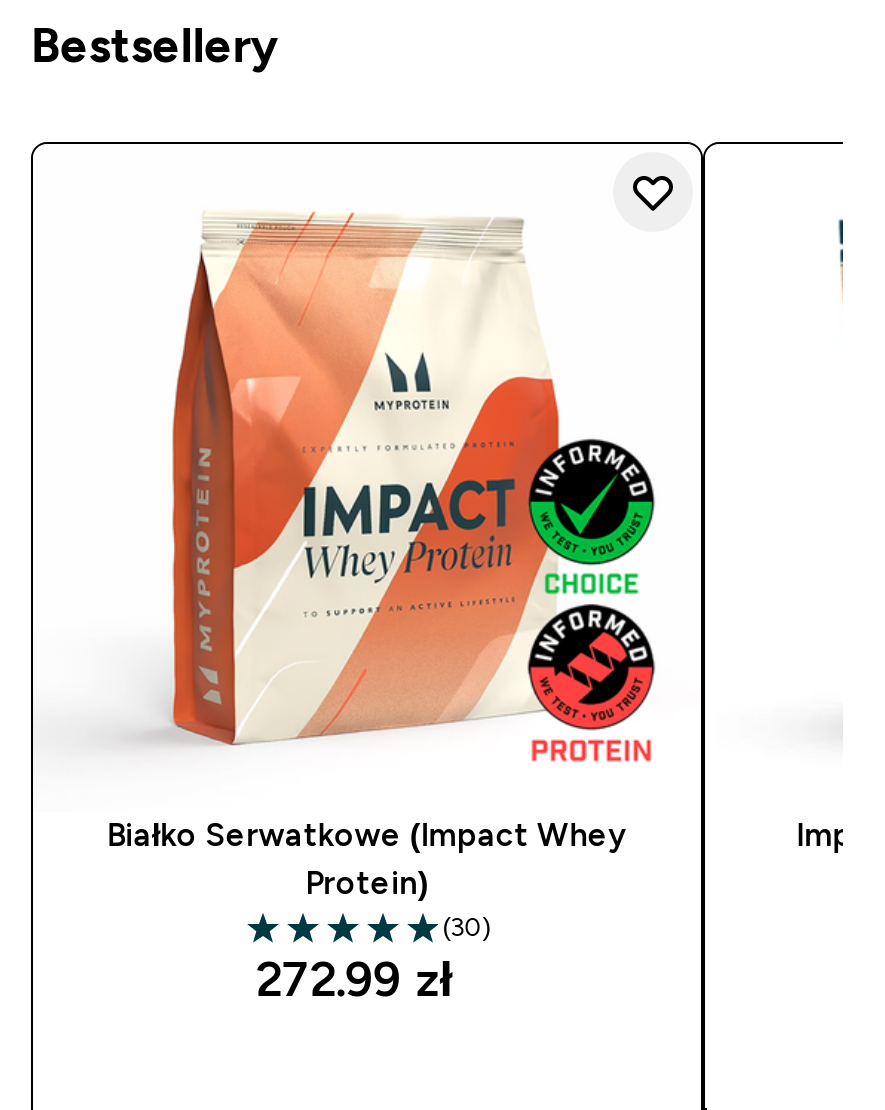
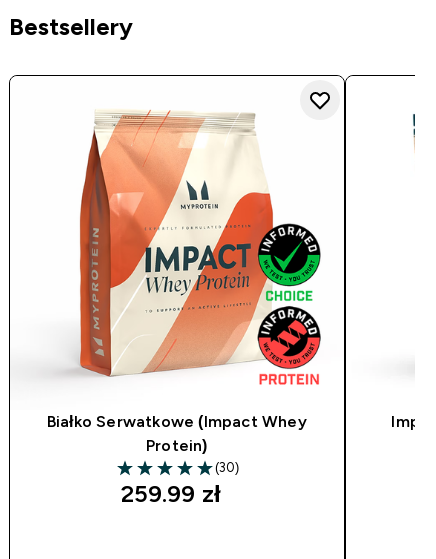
[256,952,454,1006] 272.99 zł -> [121,480,221,507] 259.99 zł

